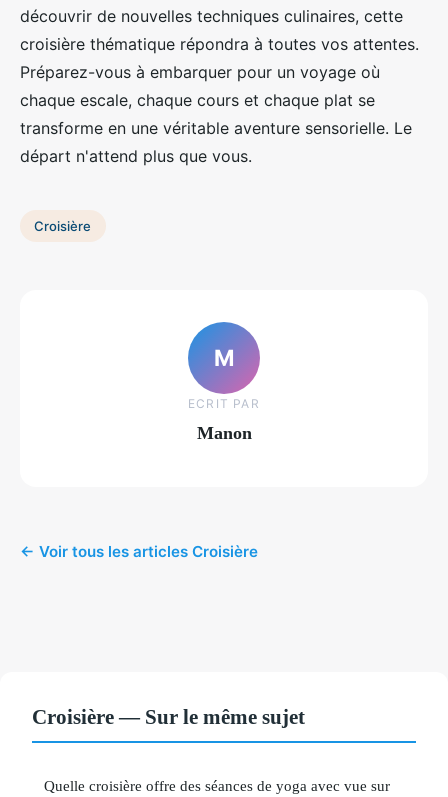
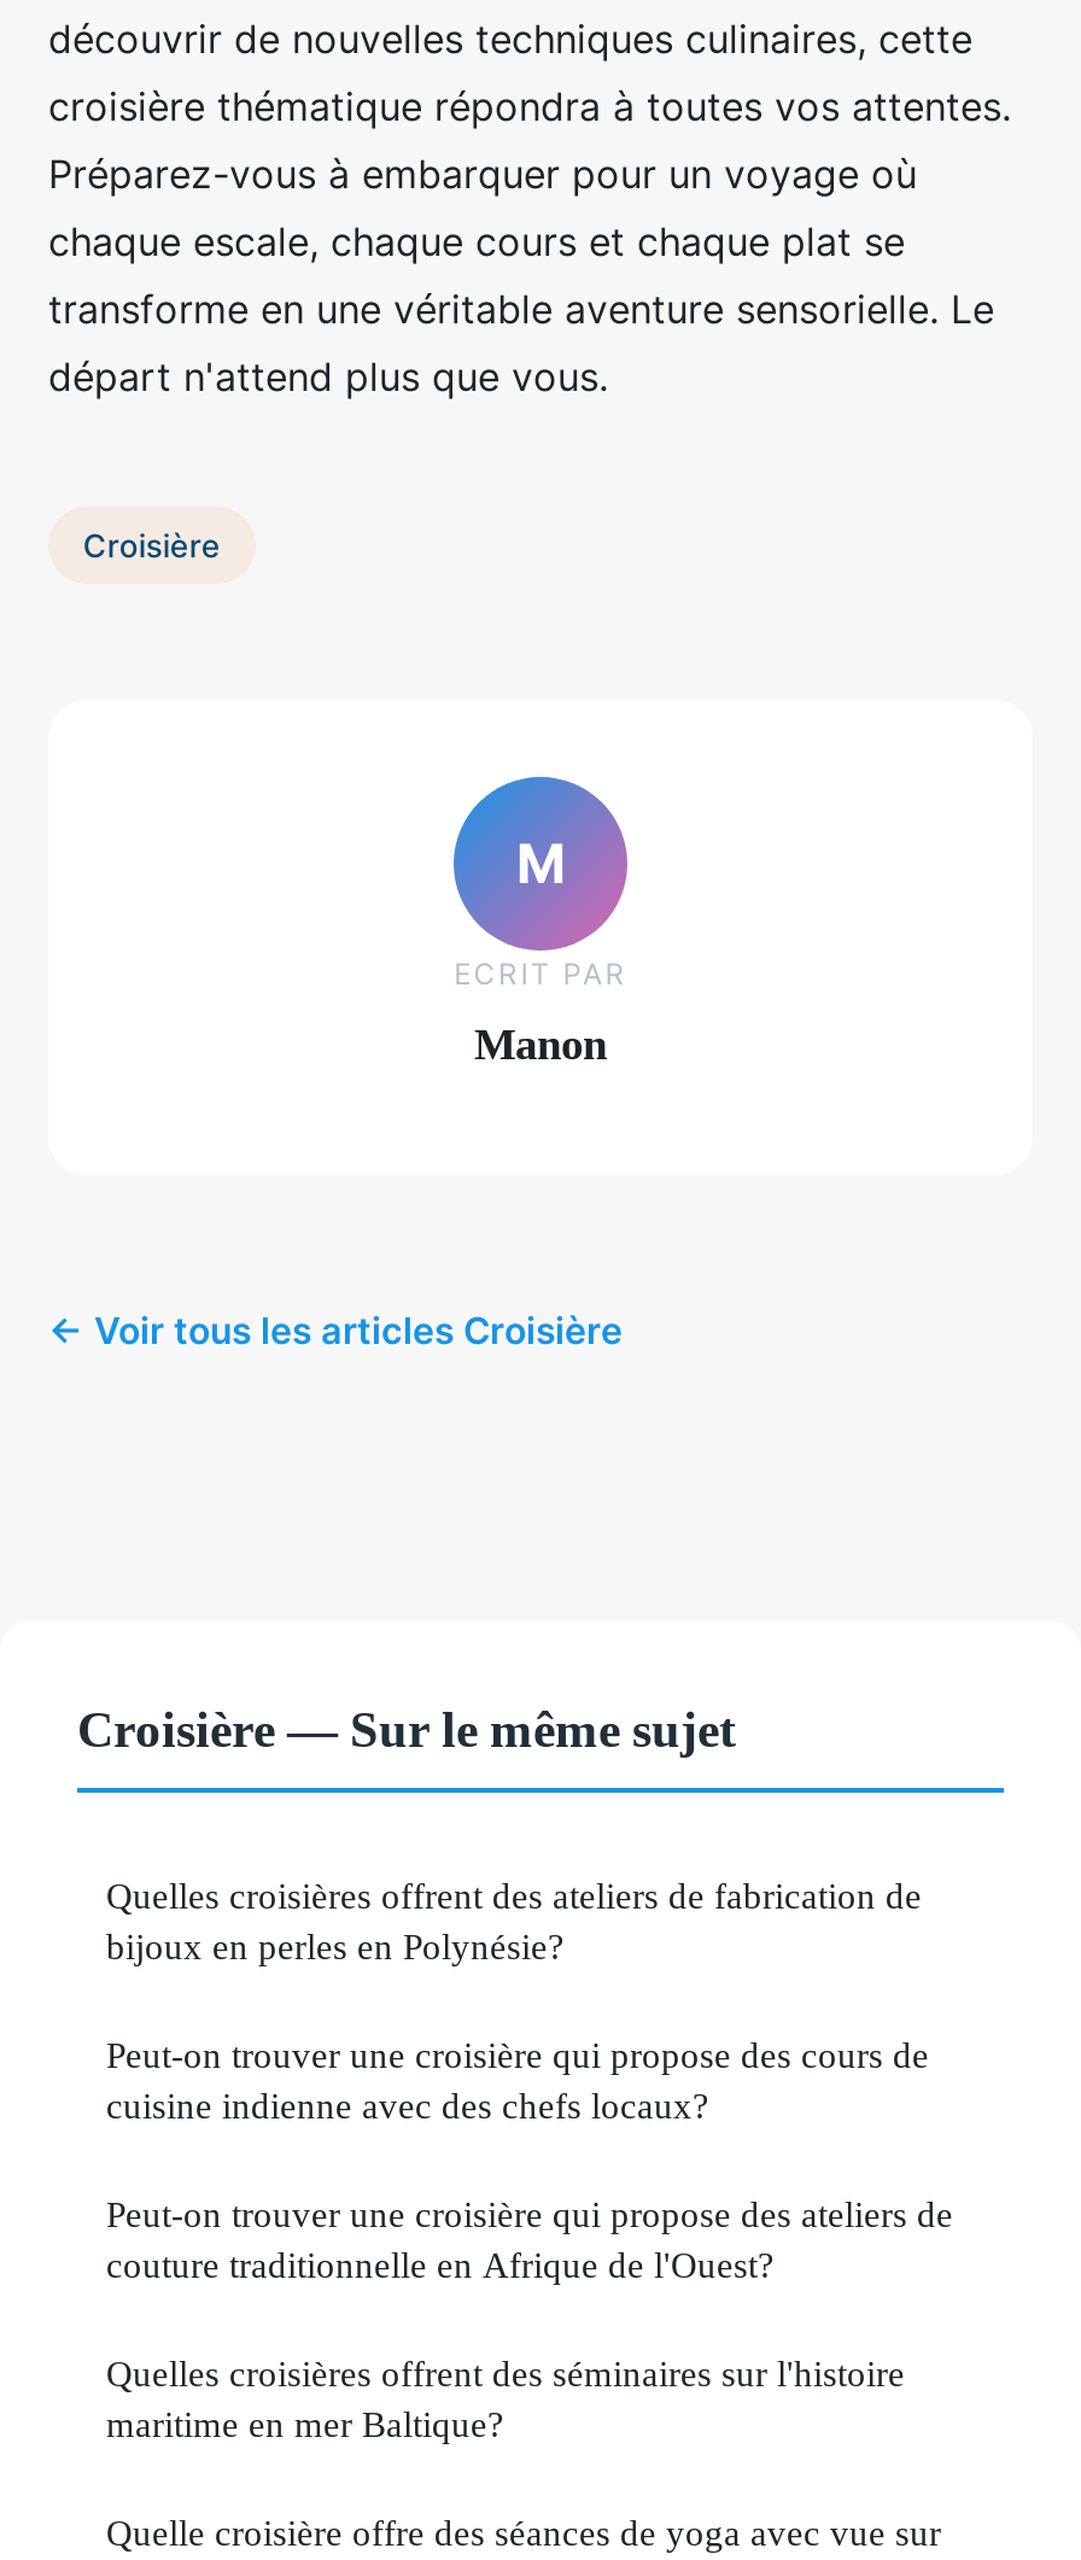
none -> [106,1875,953,2444] Quelles croisières offrent des ateliers de fabrication de | bijoux en perles en Polynésie? | Peut-on trouver une croisière qui propose des cours de | cuisine indienne avec des chefs locaux? | Peut-on trouver une croisière qui propose des ateliers de | couture traditionnelle en Afrique de l'Ouest? | Quelles croisières offrent des séminaires sur l'histoire | maritime en mer Baltique?

